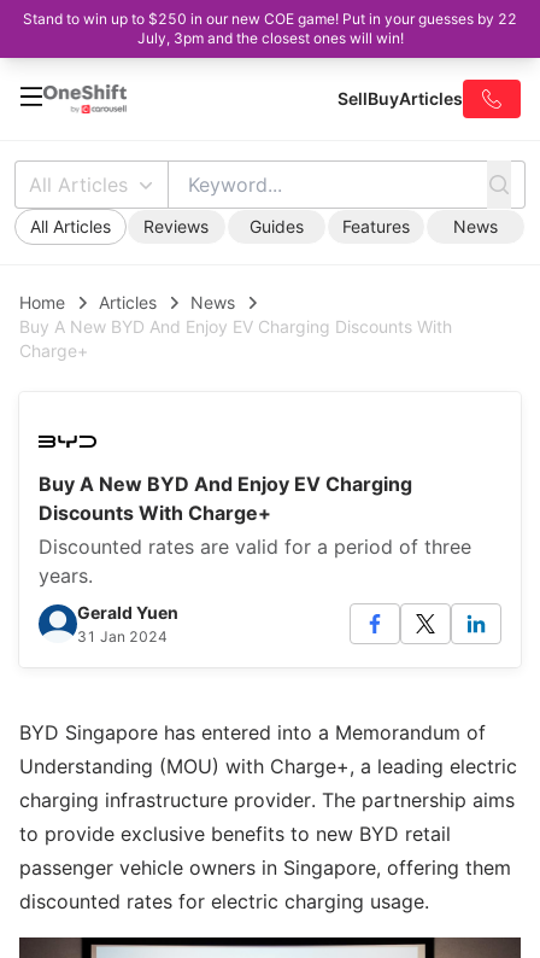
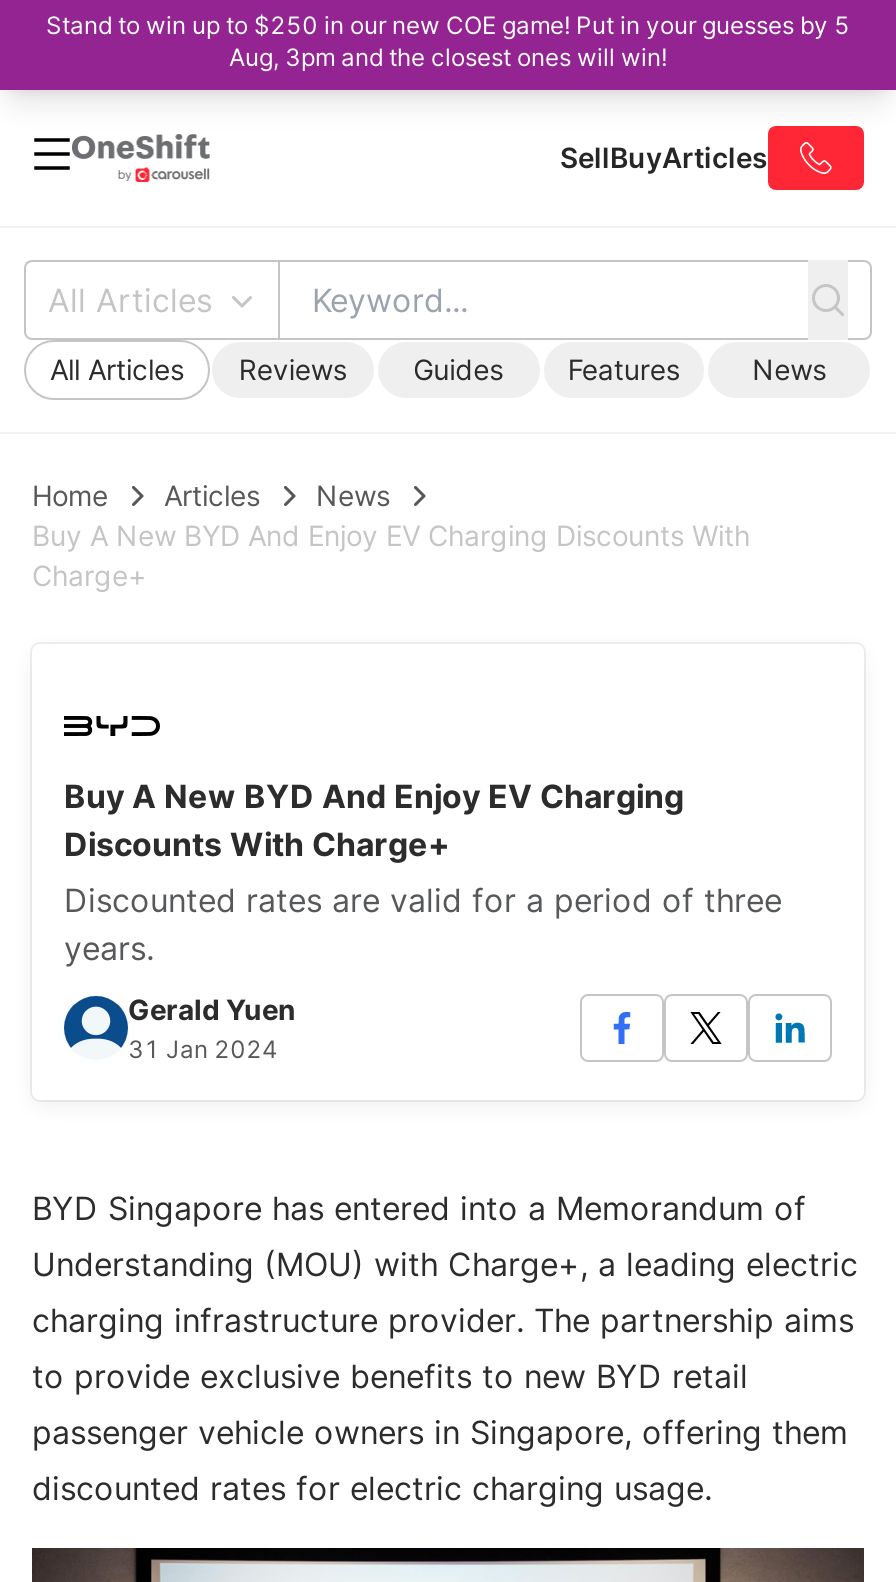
[23,10,517,28] Stand to win up to $250 in our new COE game! Put in your guesses by 22 -> [46,10,850,40] Stand to win up to $250 in our new COE game! Put in your guesses by 5
[137,29,403,47] July, 3pm and the closest ones will win! -> [229,42,667,72] Aug, 3pm and the closest ones will win!

